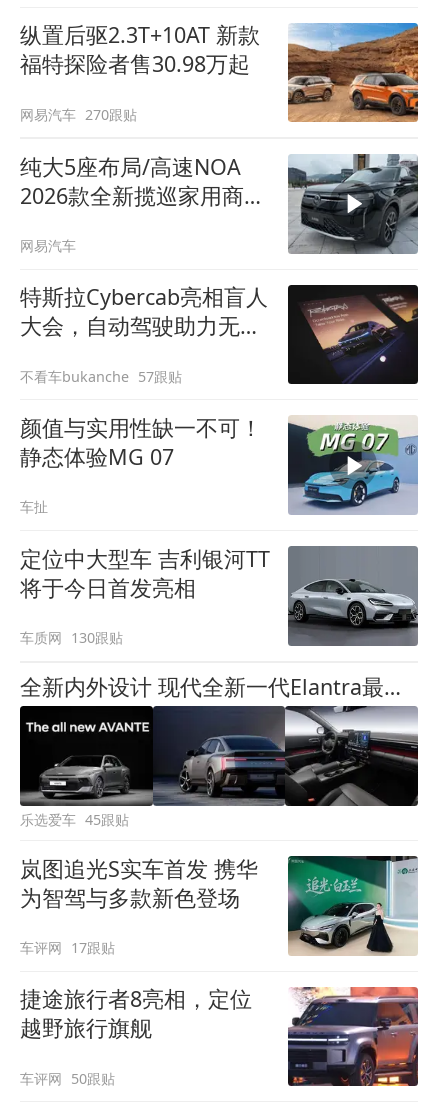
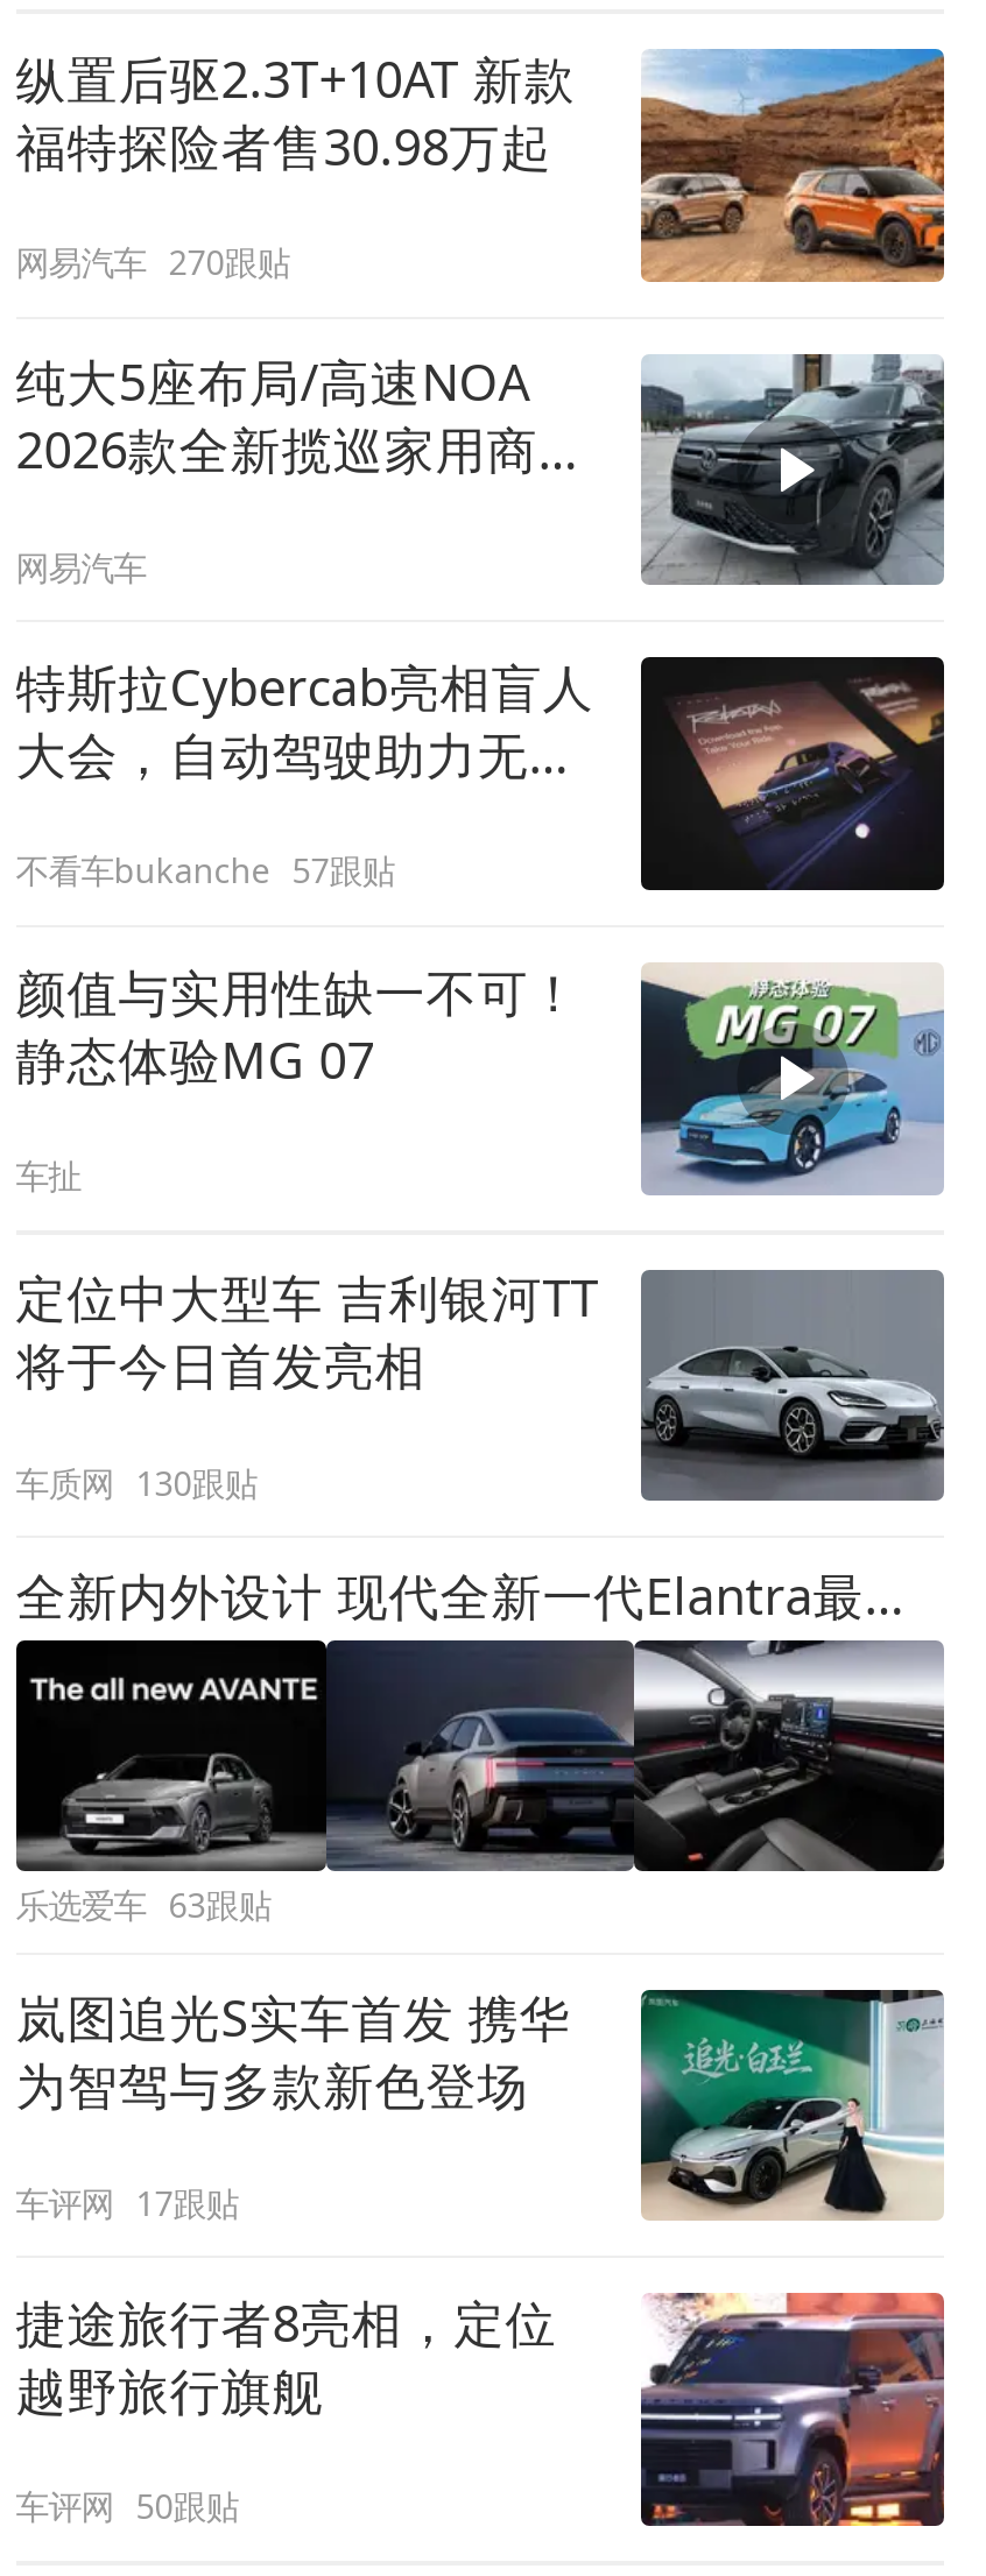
[20,810,129,829] 乐选爱车 45跟贴 -> [16,1883,271,1927] 乐选爱车 63跟贴

